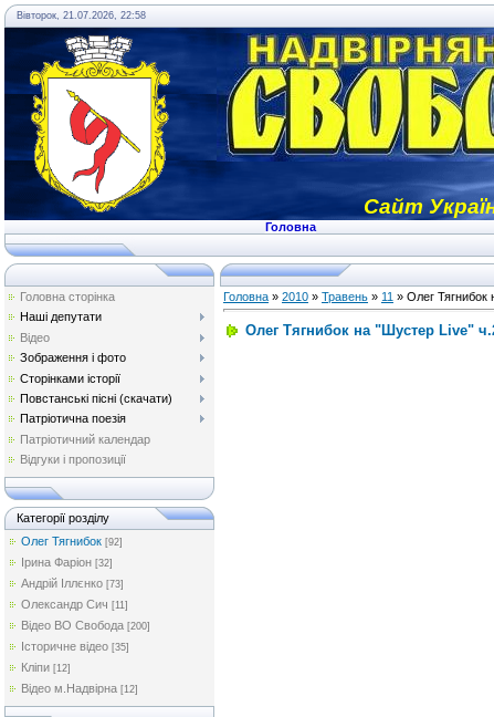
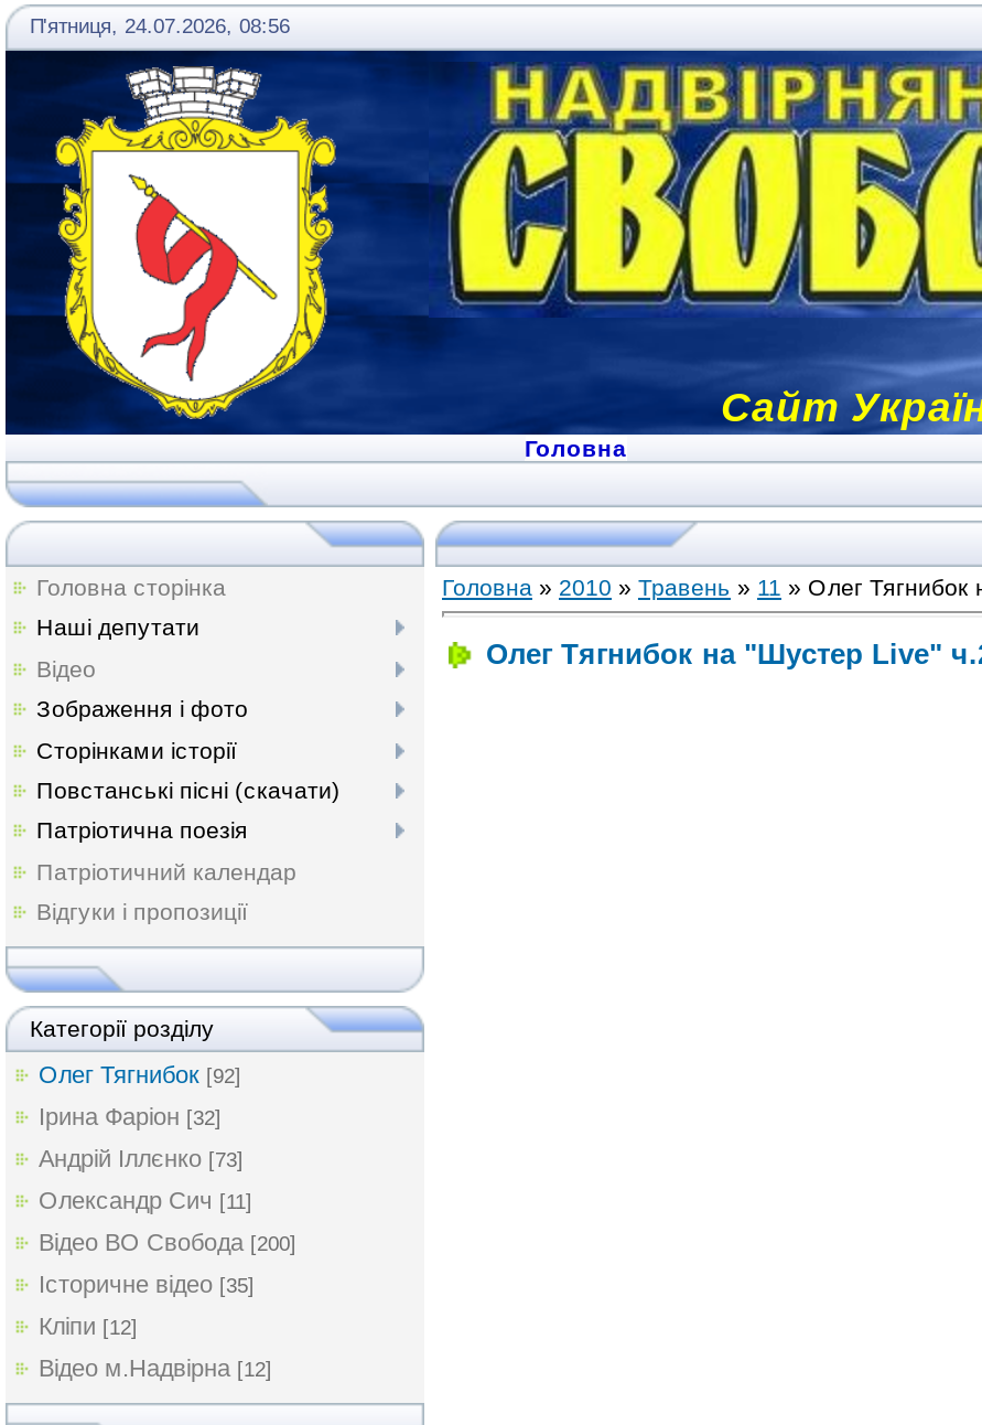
[17,10,146,21] Вівторок, 21.07.2026, 22:58 -> [30,15,290,37] П'ятниця, 24.07.2026, 08:56

